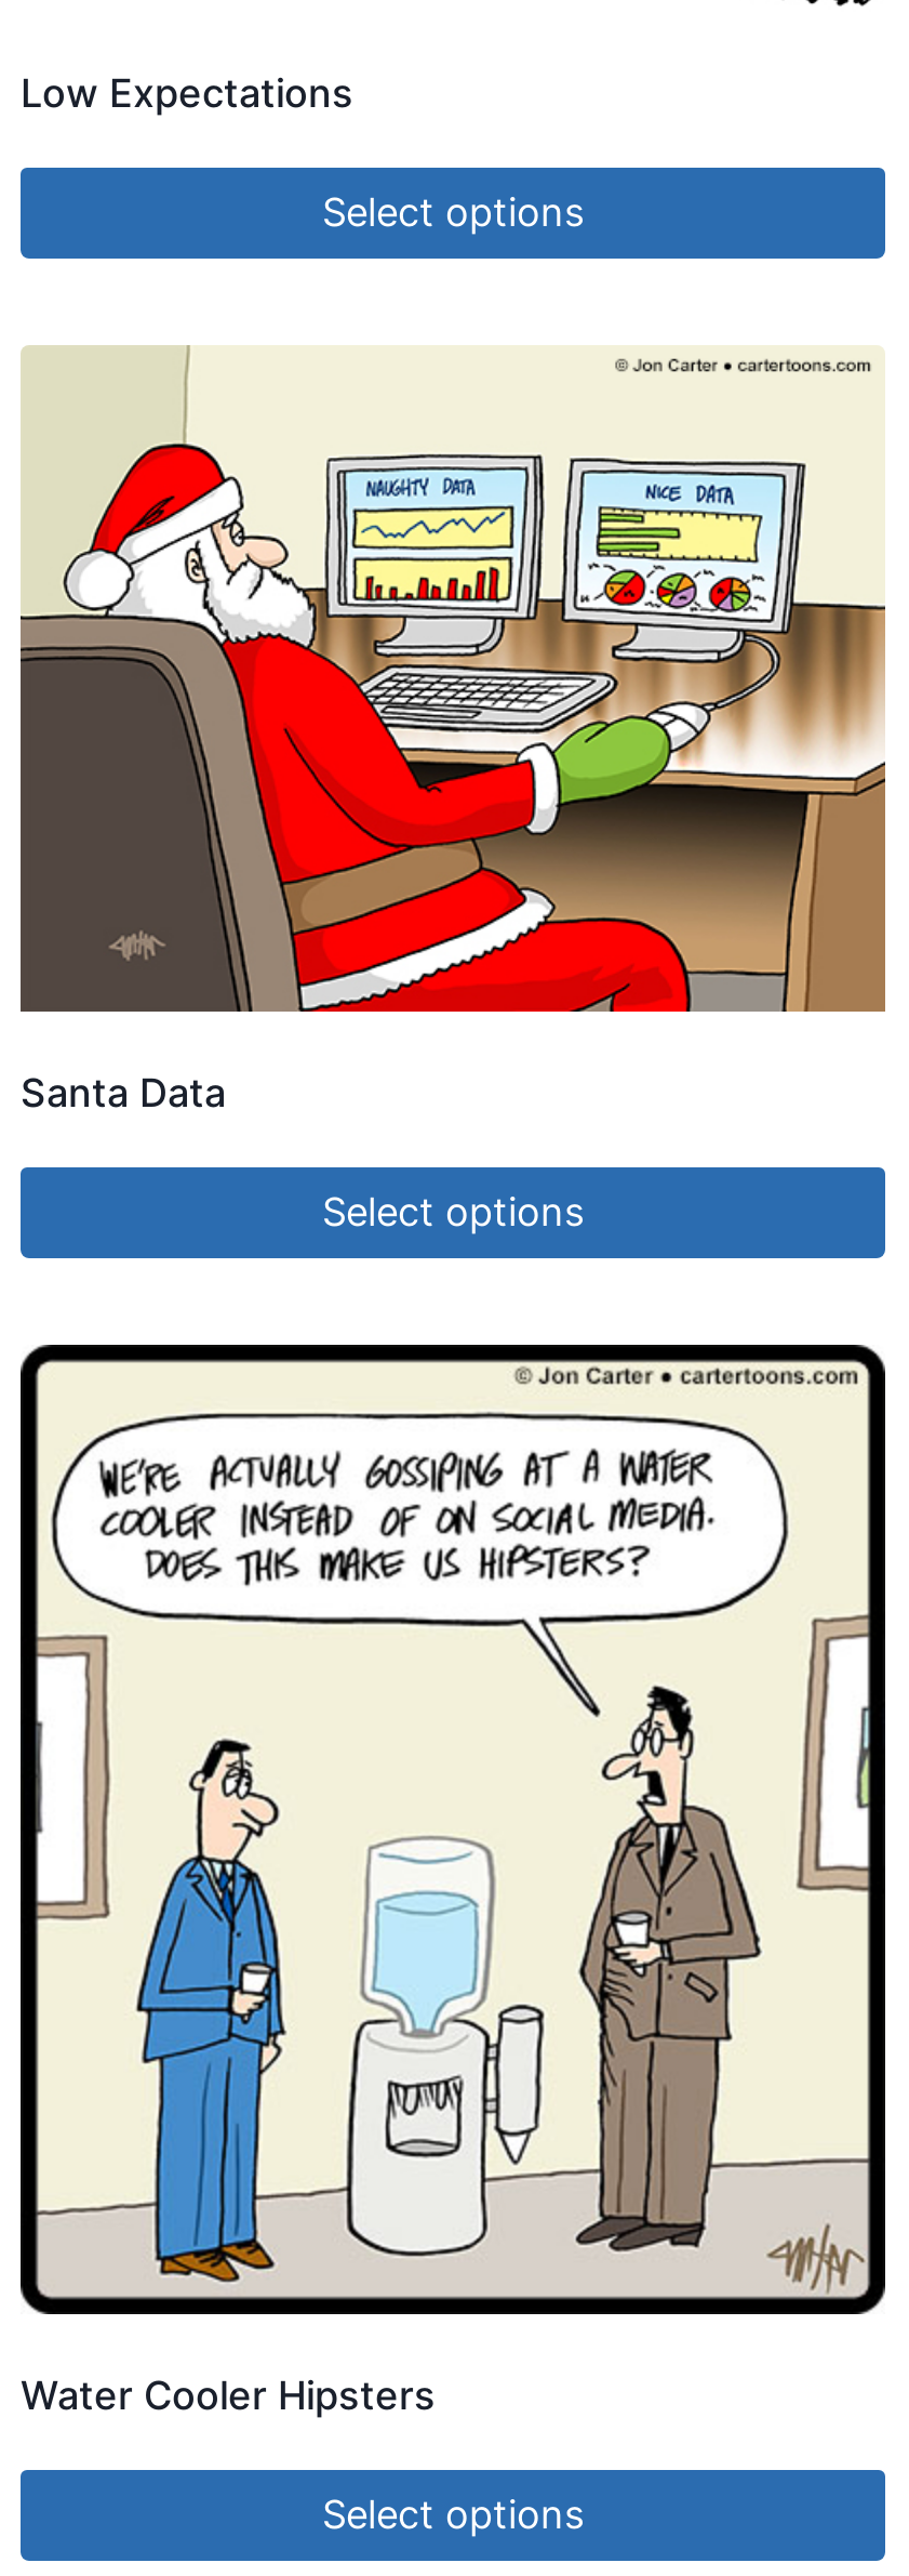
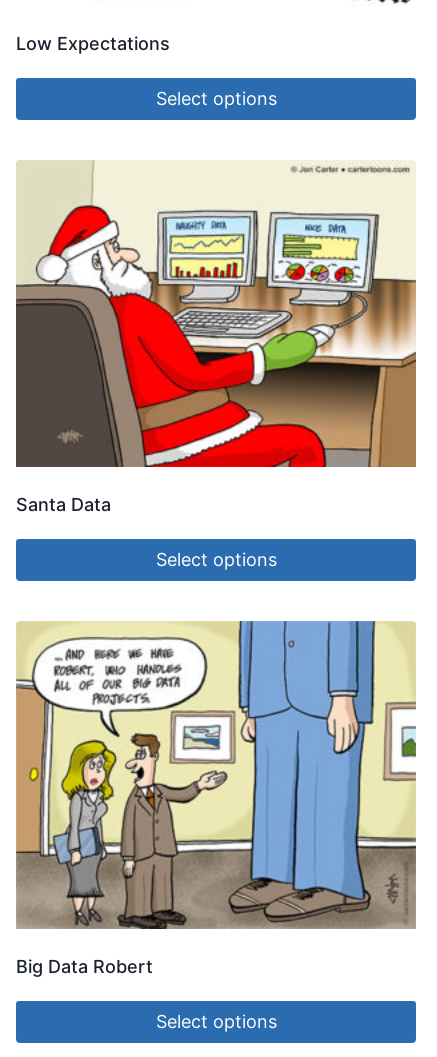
[18,1344,887,2418] [image] | Water Cooler Hipsters -> [15,621,417,977] [image] | Big Data Robert

